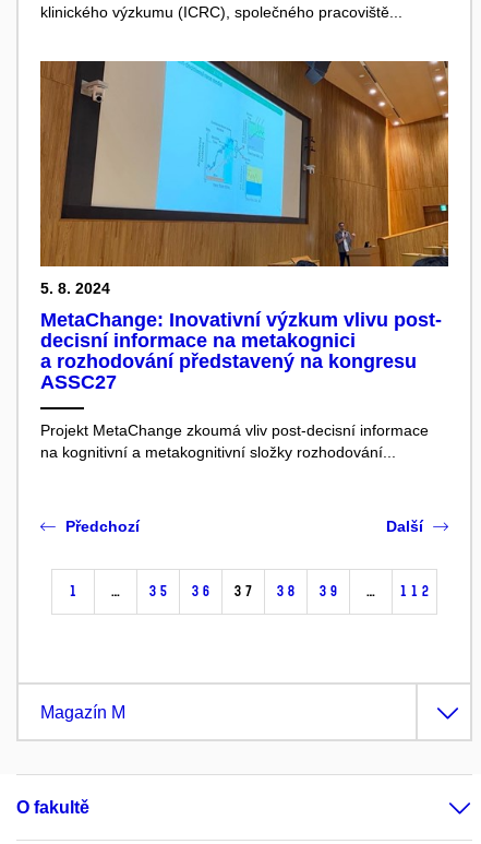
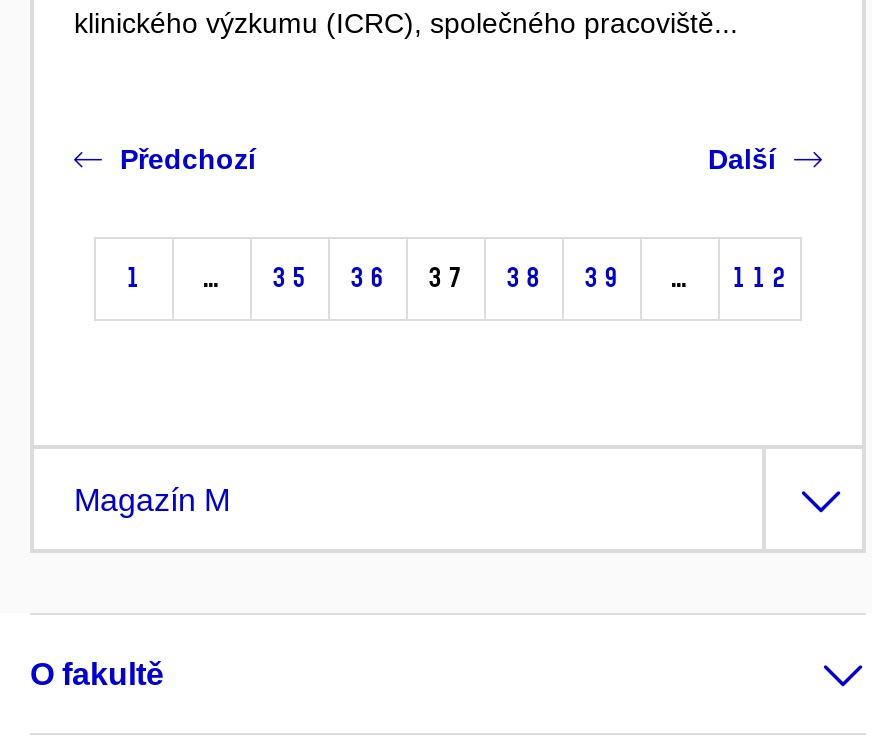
[39,60,449,460] [image] | 5. 8. 2024 | MetaChange: Inovativní výzkum vlivu post- | decisní informace na metakognici | a rozhodování představený na kongresu | ASSC27 | Projekt MetaChange zkoumá vliv post-decisní informace | na kognitivní a metakognitivní složky rozhodování... -> none

